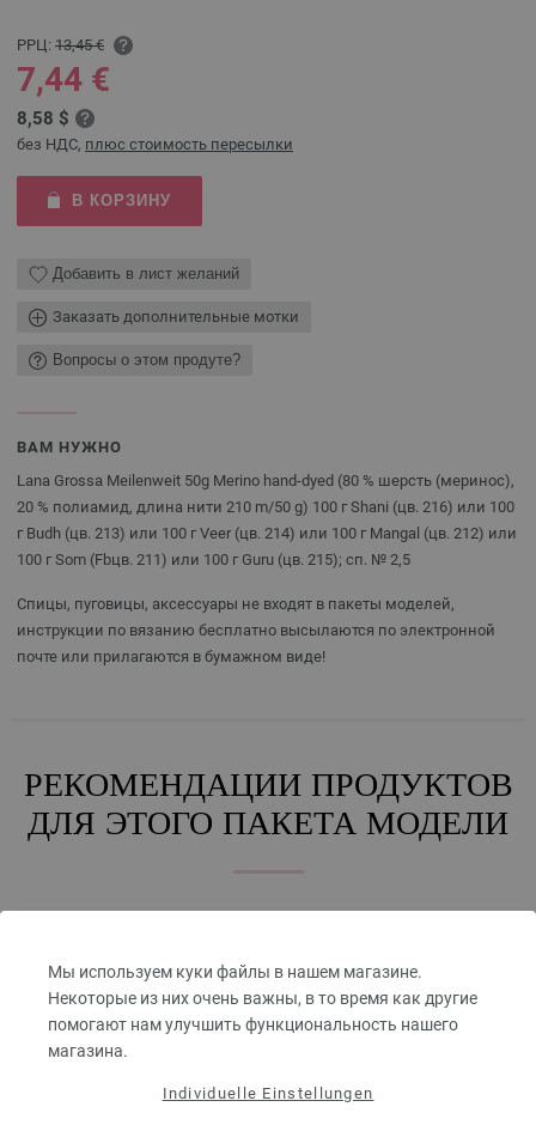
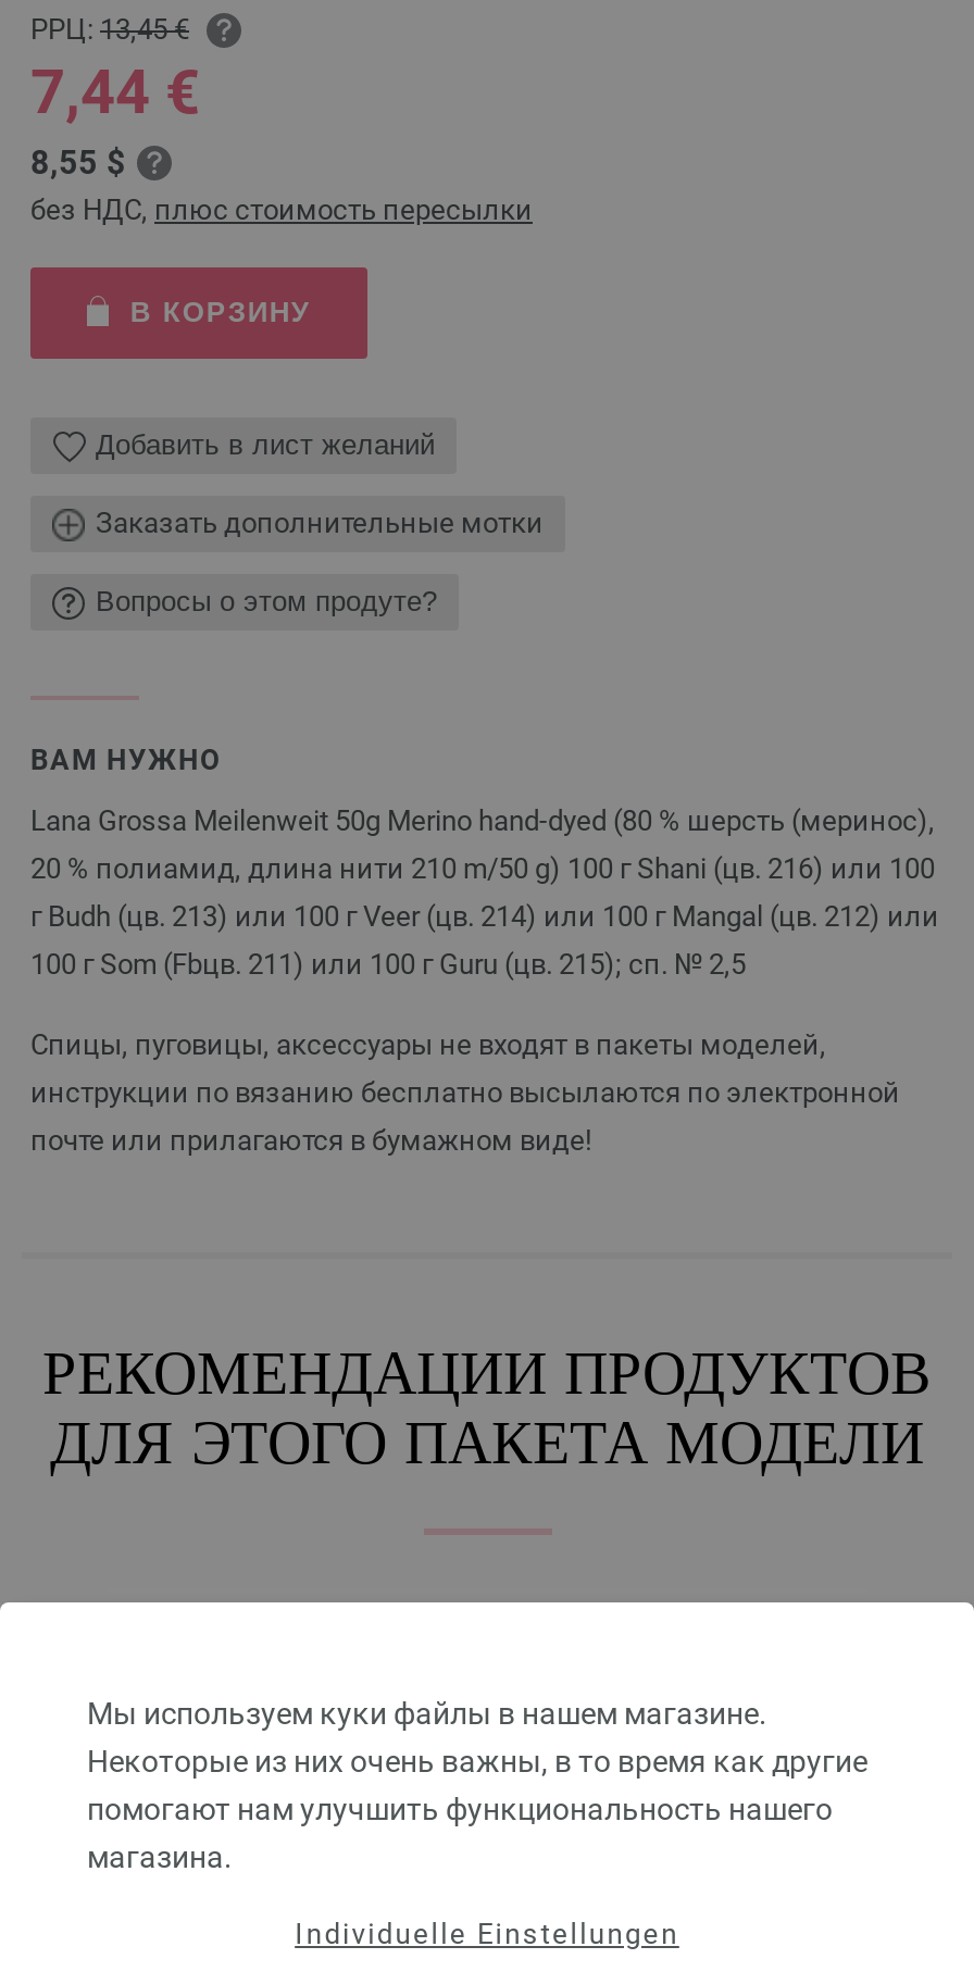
[17,107,69,129] 8,58 $ -> [30,143,126,182] 8,55 $

